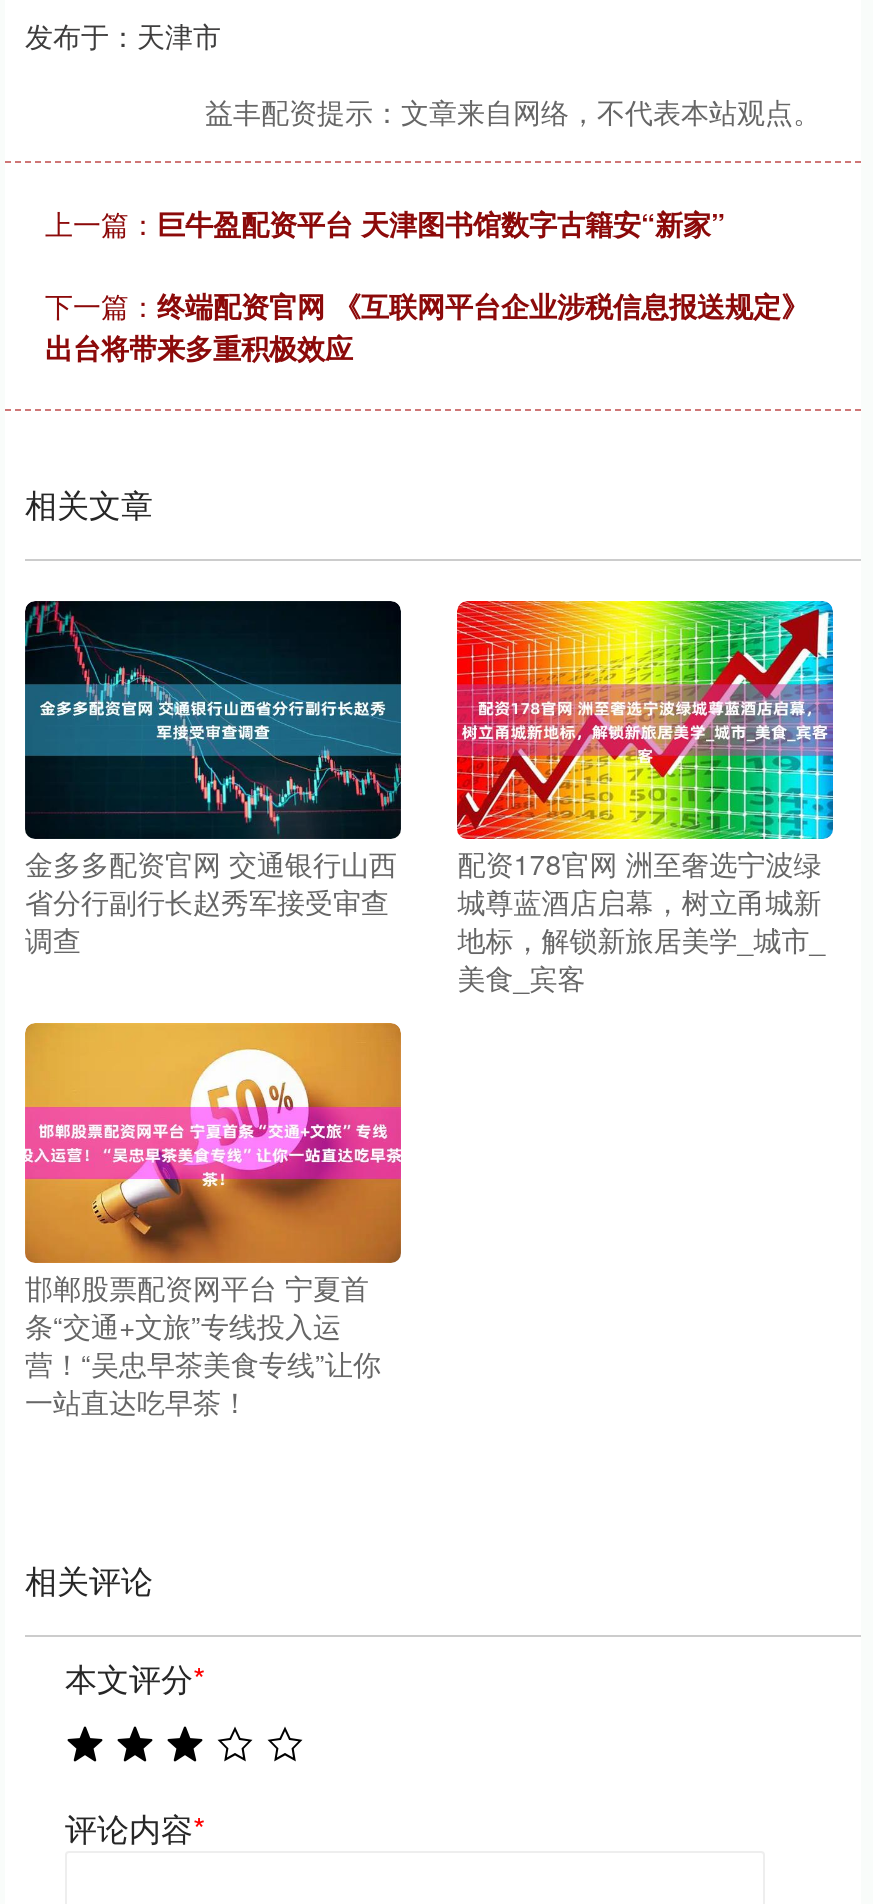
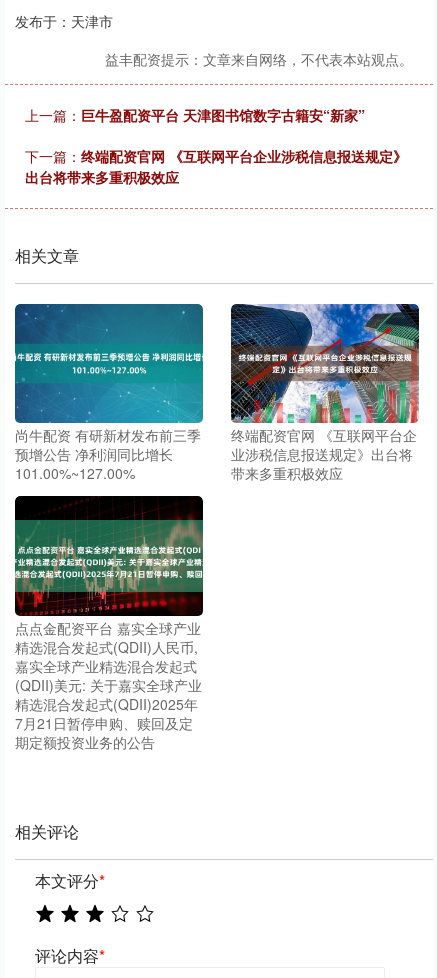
[25,599,403,753] [image] -> [15,303,204,418] [image]
[455,599,835,753] [image] -> [230,303,420,418] [image]
[25,844,397,960] 金多多配资官网 交通银行山西 | 省分行副行长赵秀军接受审查 | 调查 -> [15,425,201,483] 尚牛配资 有研新材发布前三季 | 预增公告 净利润同比增长 | 101.00%~127.00%
[457,844,825,998] 配资178官网 洲至奢选宁波绿 | 城尊蓝酒店启幕，树立甬城新 | 地标，解锁新旅居美学_城市_ | 美食_宾客 -> [231,425,417,483] 终端配资官网 《互联网平台企 | 业涉税信息报送规定》出台将 | 带来多重积极效应
[23,985,403,1137] [image] -> [14,510,204,610] [image]
[25,1267,381,1421] 邯郸股票配资网平台 宁夏首 | 条“交通+文旅”专线投入运 | 营！“吴忠早茶美食专线”让你 | 一站直达吃早茶！ -> [15,618,202,752] 点点金配资平台 嘉实全球产业 | 精选混合发起式(QDII)人民币, | 嘉实全球产业精选混合发起式 | (QDII)美元: 关于嘉实全球产业 | 精选混合发起式(QDII)2025年 | 7月21日暂停申购、赎回及定 | 期定额投资业务的公告

